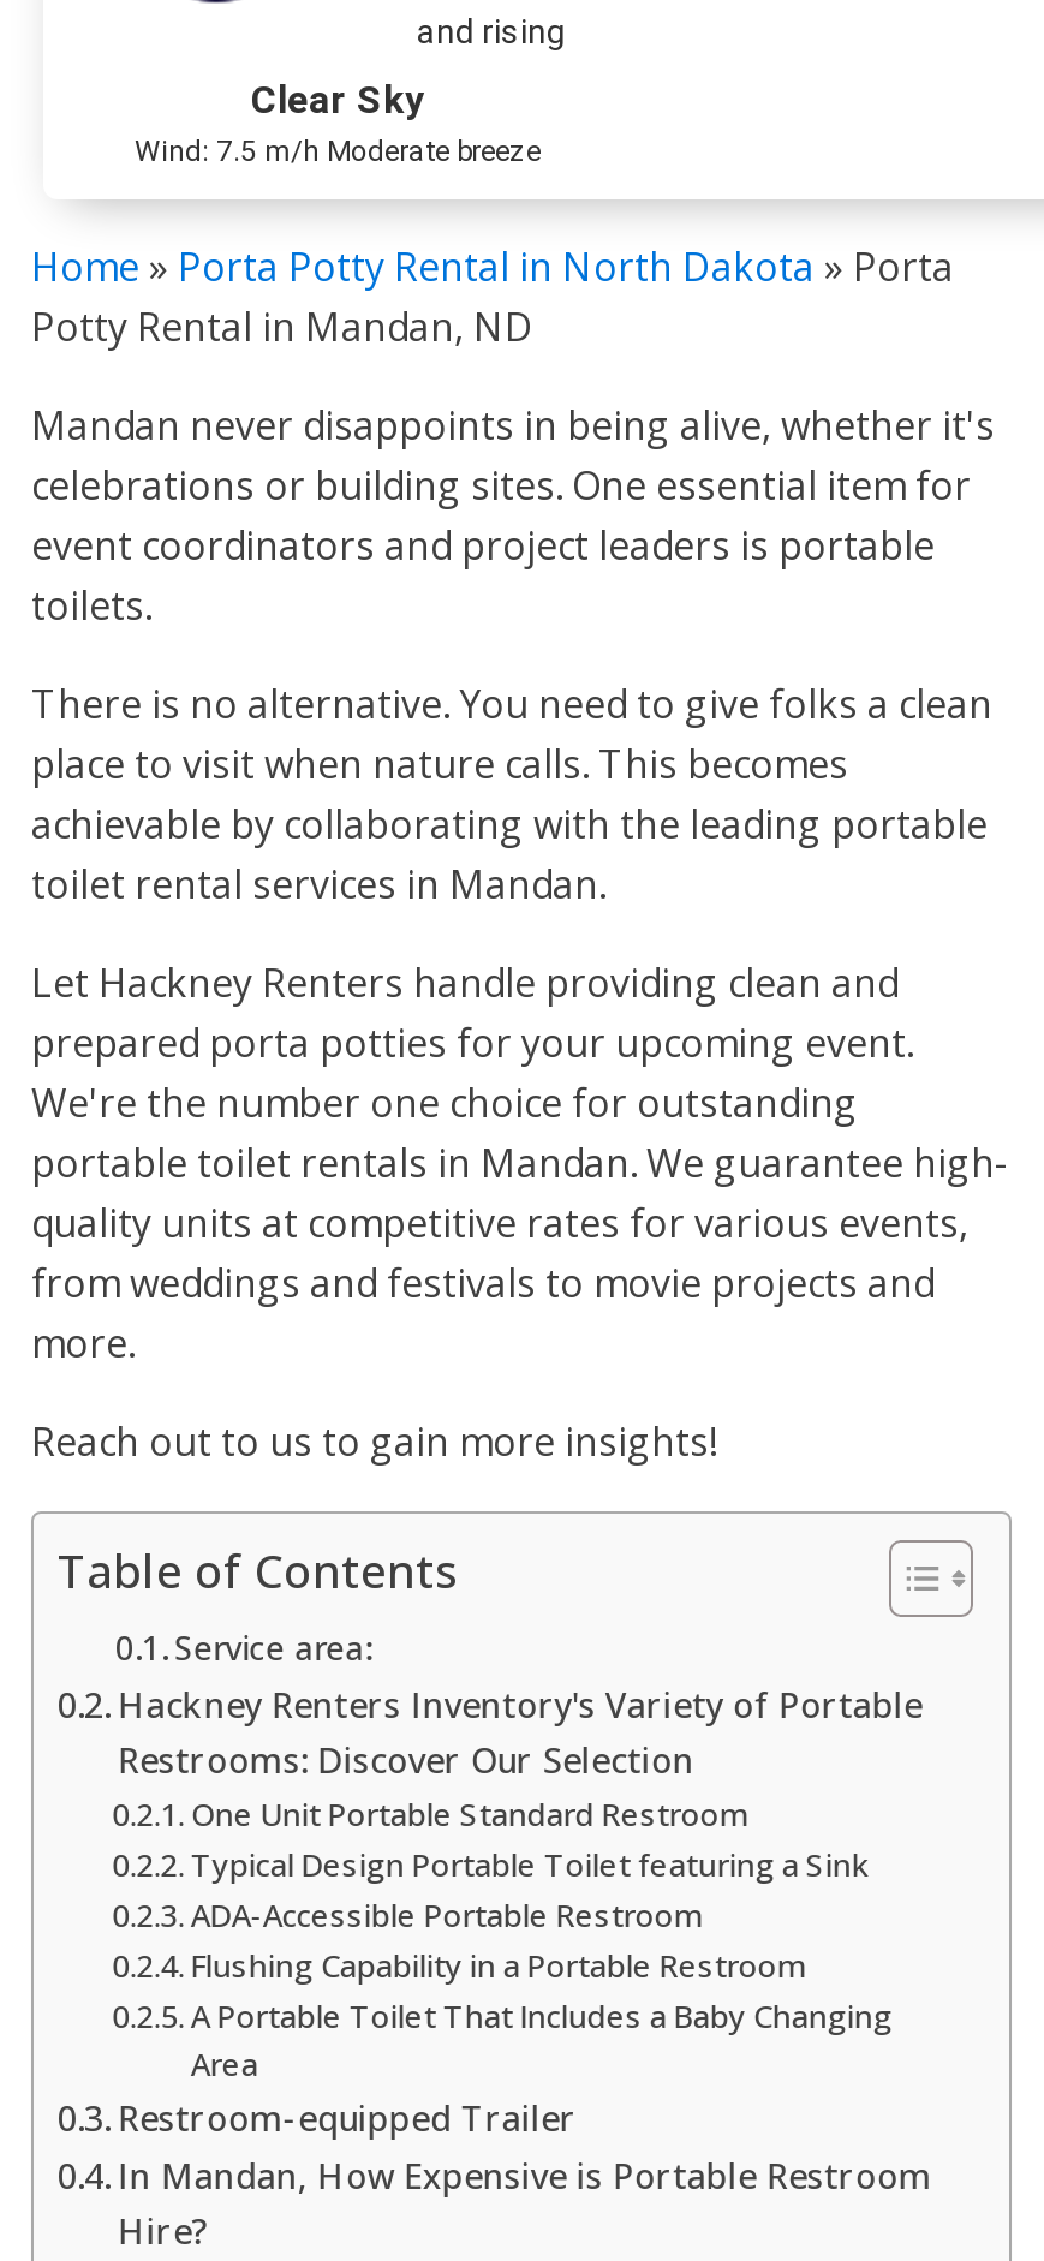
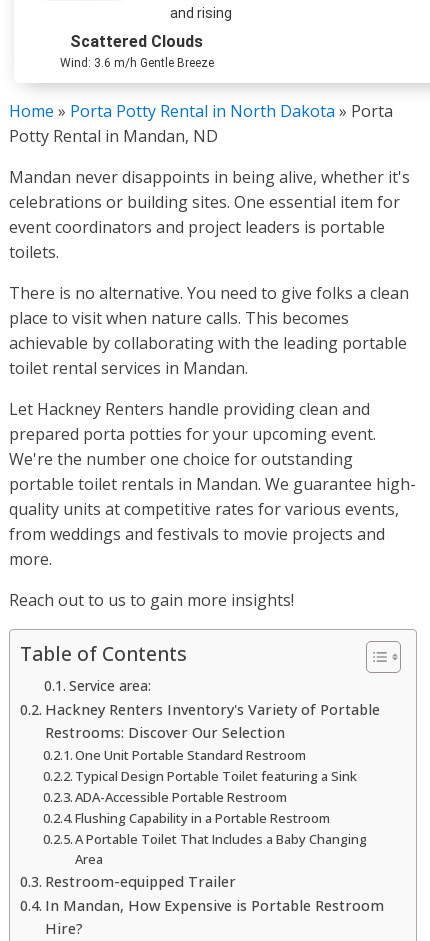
[135,78,541,169] Clear Sky | Wind: 7.5 m/h Moderate breeze -> [59,32,213,70] Scattered Clouds | Wind: 3.6 m/h Gentle Breeze

